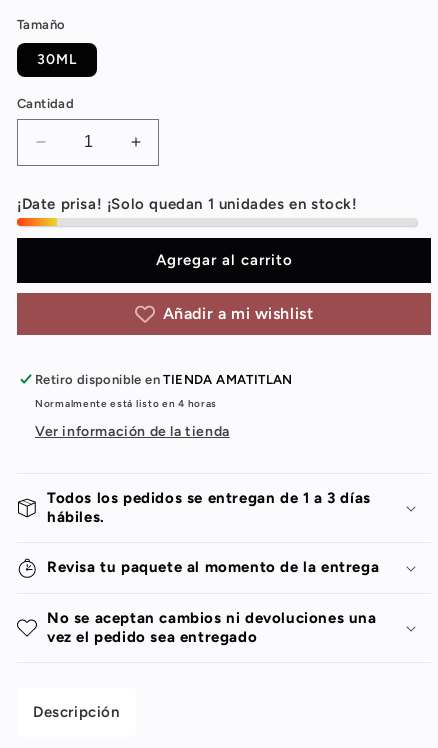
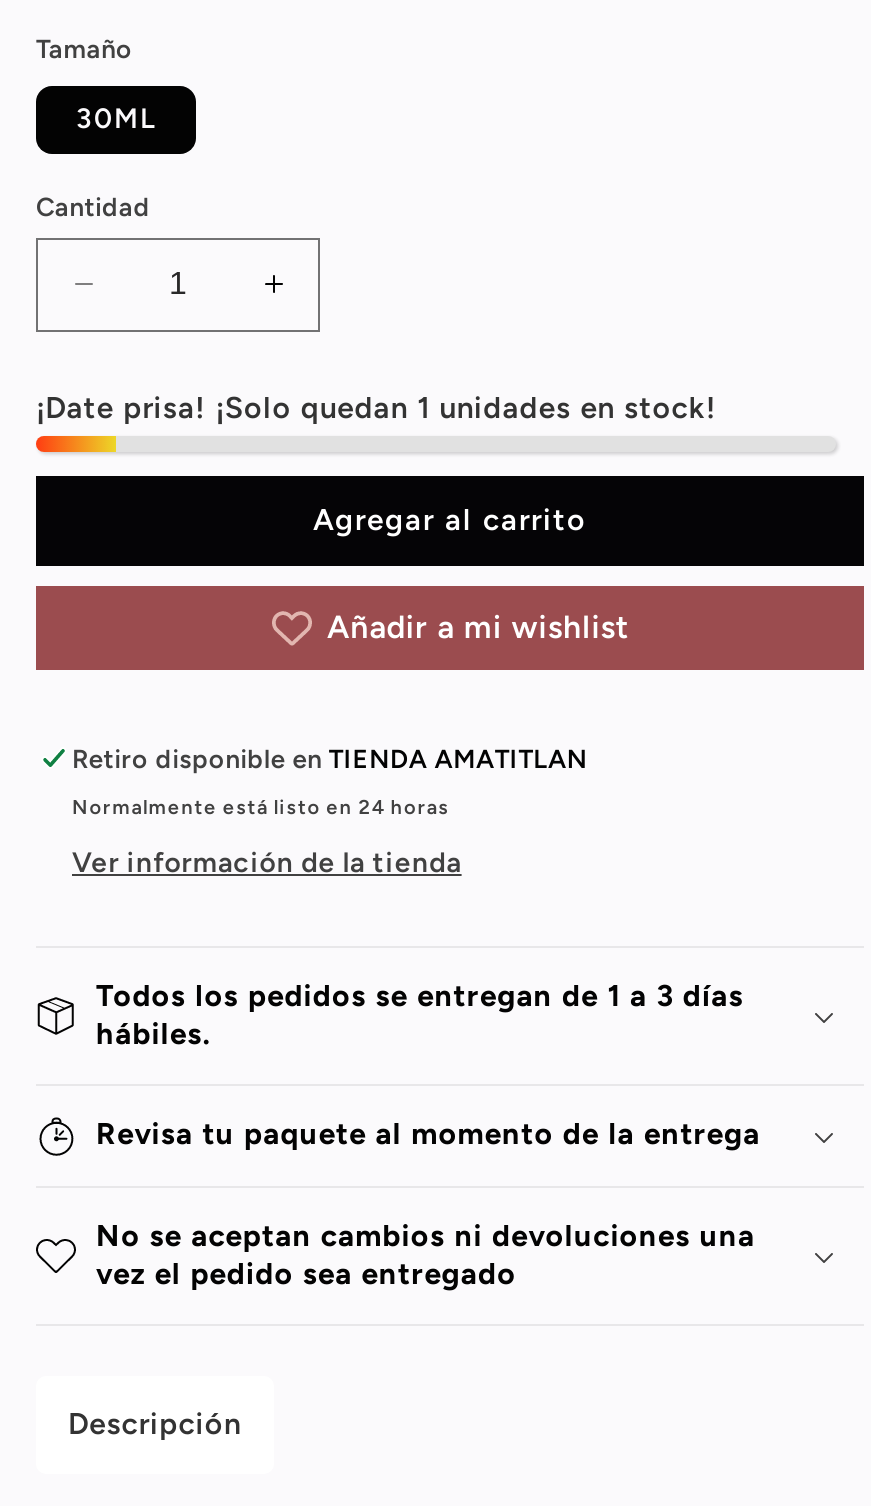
[35,397,217,410] Normalmente está listo en 4 horas -> [72,794,450,820] Normalmente está listo en 24 horas

